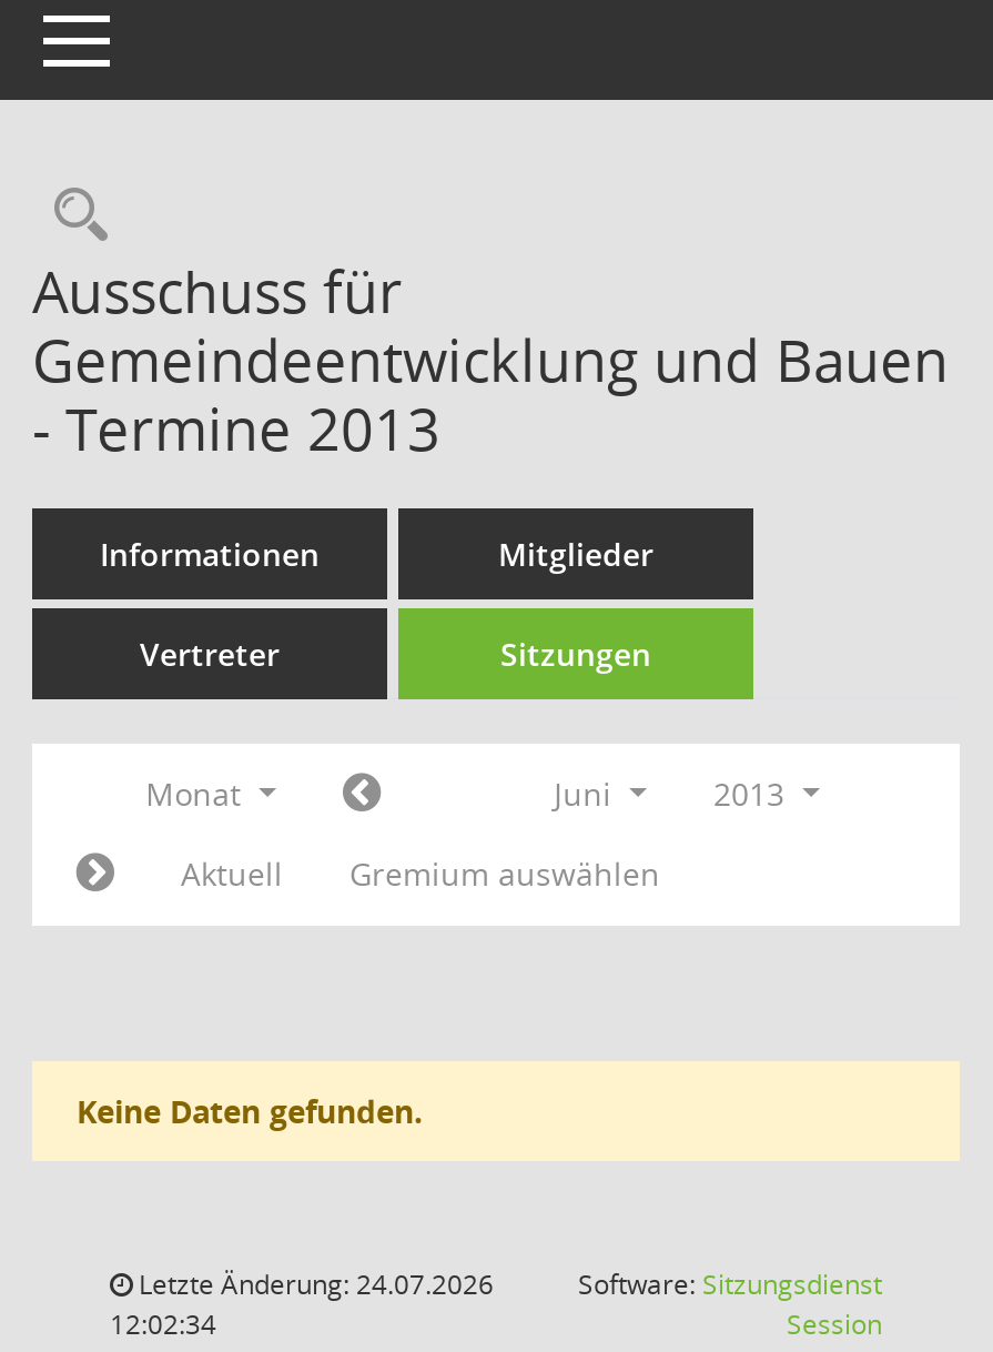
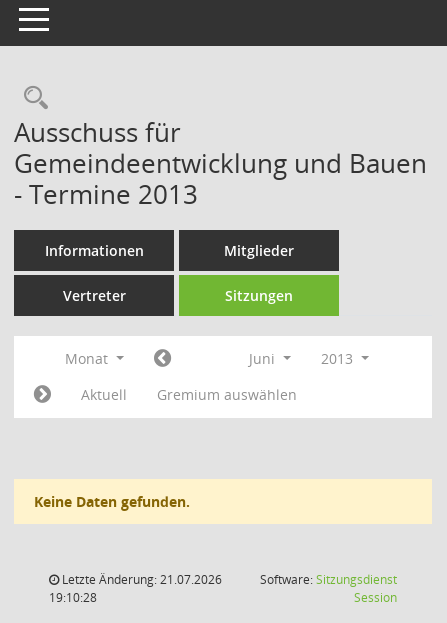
[132,1265,494,1303] Letzte Änderung: 24.07.2026 -> [59,571,222,588] Letzte Änderung: 21.07.2026
[110,1305,216,1343] 12:02:34 -> [49,589,97,606] 19:10:28

